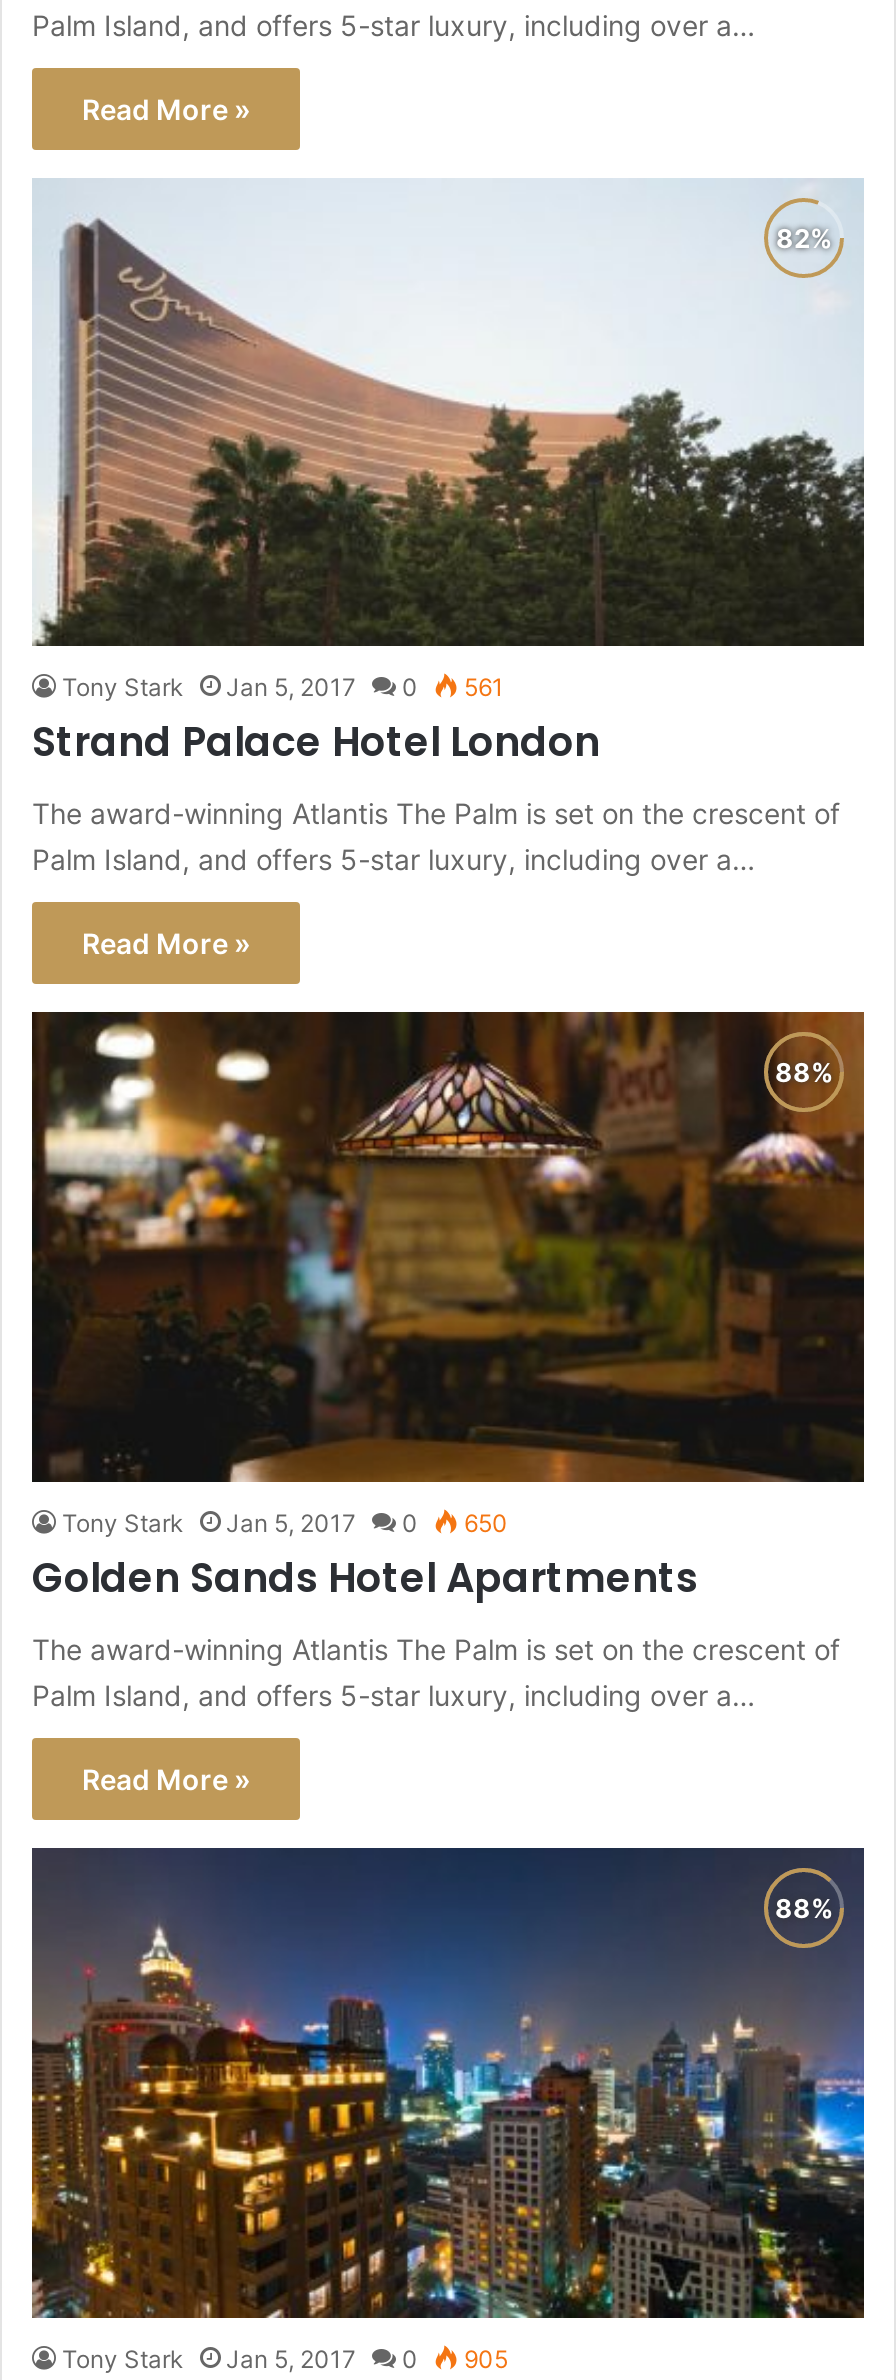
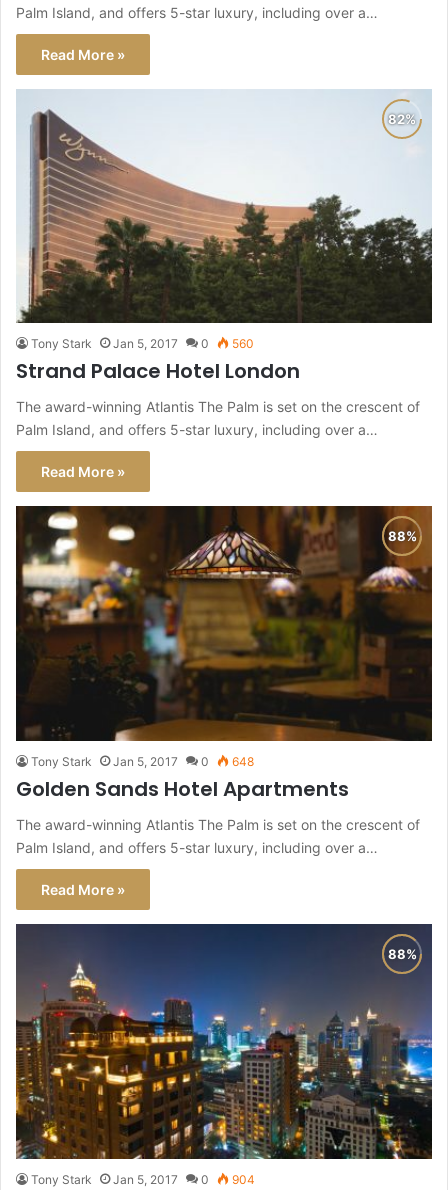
[62,673,504,703] Tony Stark Jan 5, 2017 0 561 -> [31,336,254,351] Tony Stark Jan 5, 2017 0 560
[62,1508,508,1538] Tony Stark Jan 5, 2017 0 650 -> [31,754,254,769] Tony Stark Jan 5, 2017 0 648
[62,2343,508,2373] Tony Stark Jan 5, 2017 0 905 -> [31,1172,255,1187] Tony Stark Jan 5, 2017 0 904

